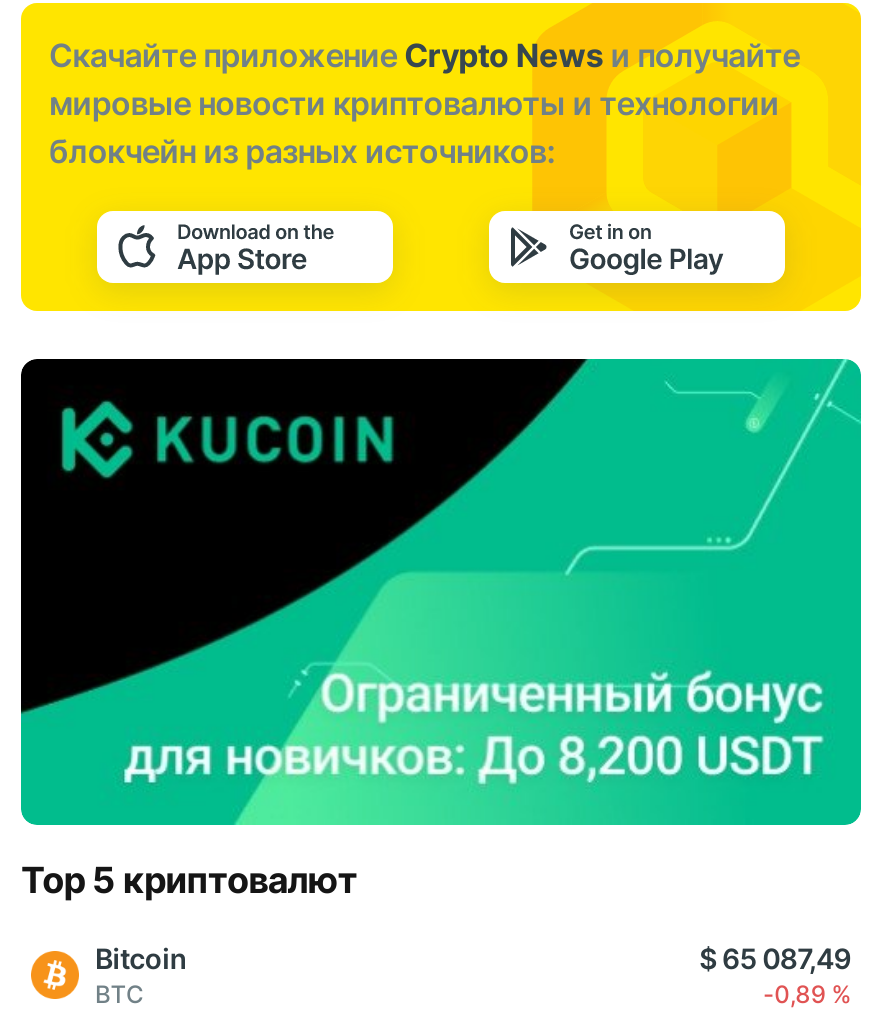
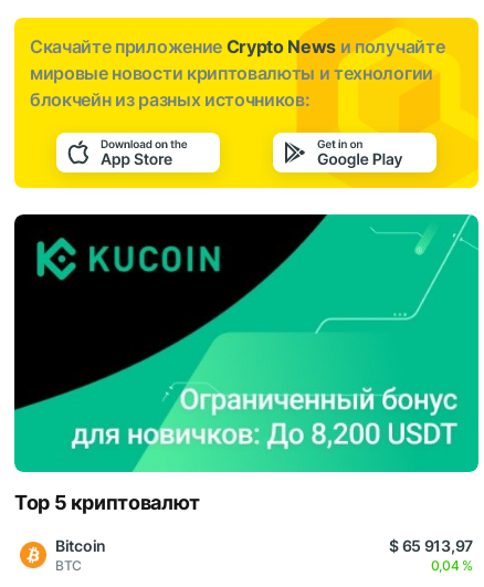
[699,940,851,974] $ 65 087,49 -> [389,536,473,554] $ 65 913,97
[763,978,851,1008] -0,89 % -> [431,557,473,573] 0,04 %

